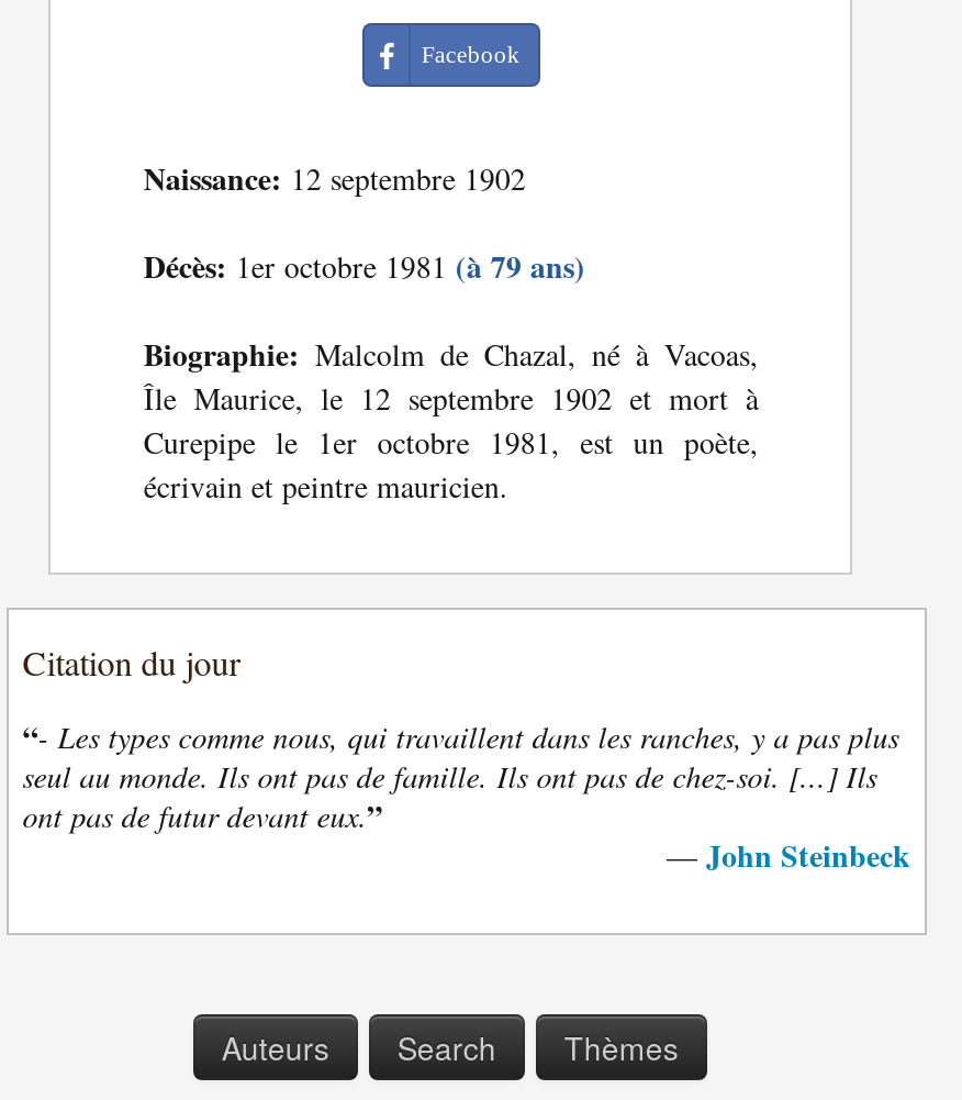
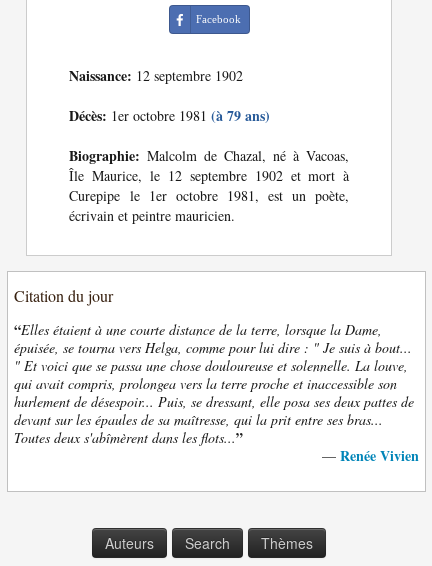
[22,714,910,878] “- Les types comme nous, qui travaillent dans les ranches, y a pas plus | seul au monde. Ils ont pas de famille. Ils ont pas de chez-soi. [...] Ils | ont pas de futur devant eux.” | — John Steinbeck -> [14,319,418,466] “Elles étaient à une courte distance de la terre, lorsque la Dame, | épuisée, se tourna vers Helga, comme pour lui dire : " Je suis à bout... | " Et voici que se passa une chose douloureuse et solennelle. La louve, | qui avait compris, prolongea vers la terre proche et inaccessible son | hurlement de désespoir... Puis, se dressant, elle posa ses deux pattes de | devant sur les épaules de sa maîtresse, qui la prit entre ses bras... | Toutes deux s'abîmèrent dans les flots...” | — Renée Vivien

